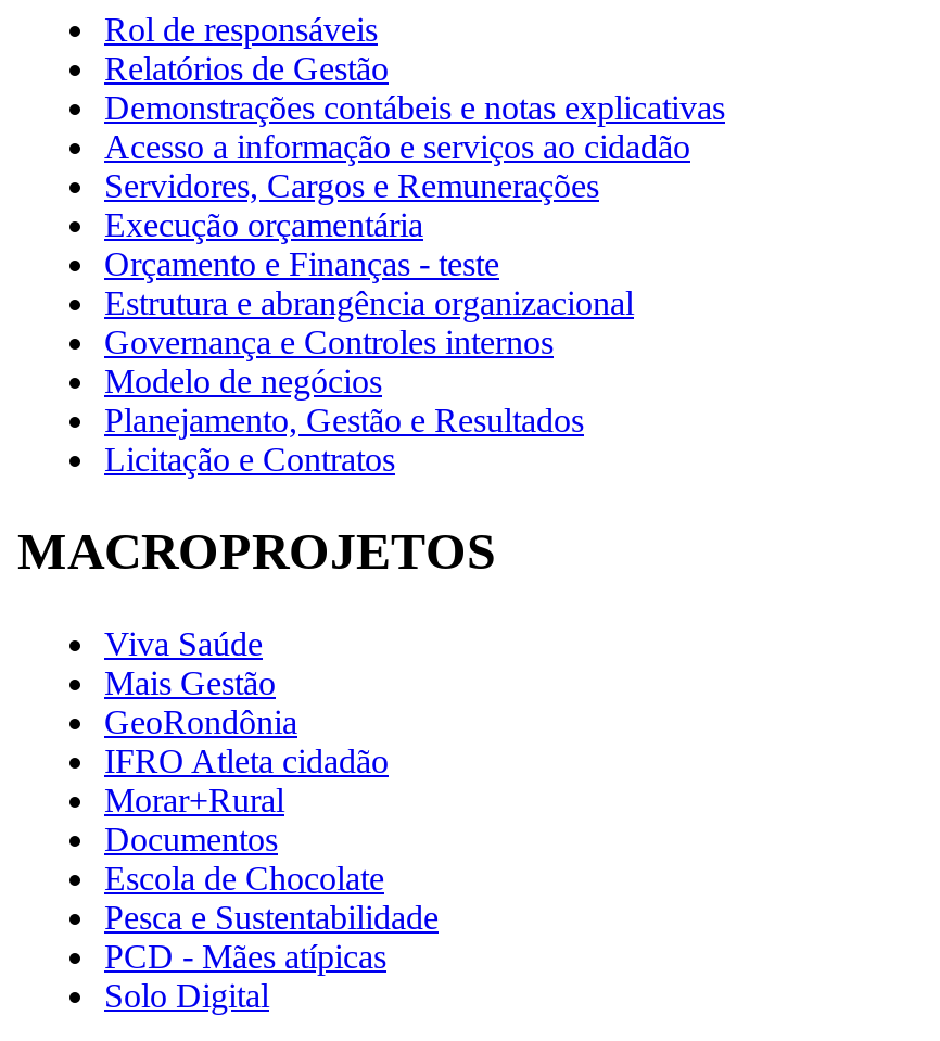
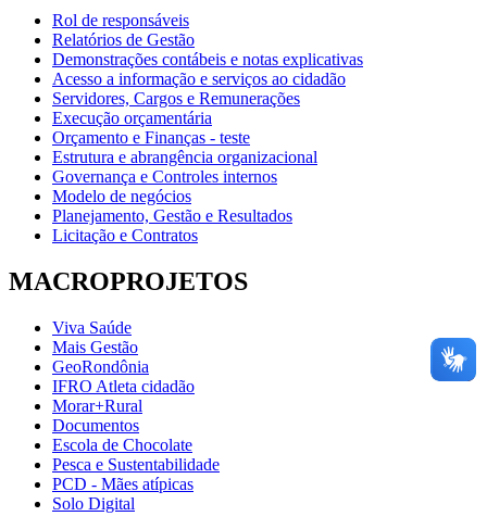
none -> [429,337,477,382] [image]

